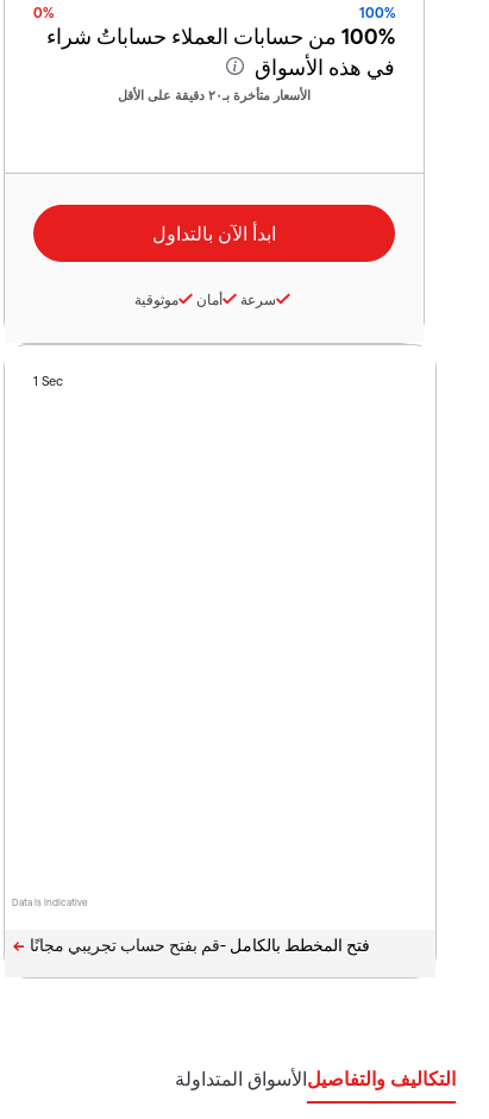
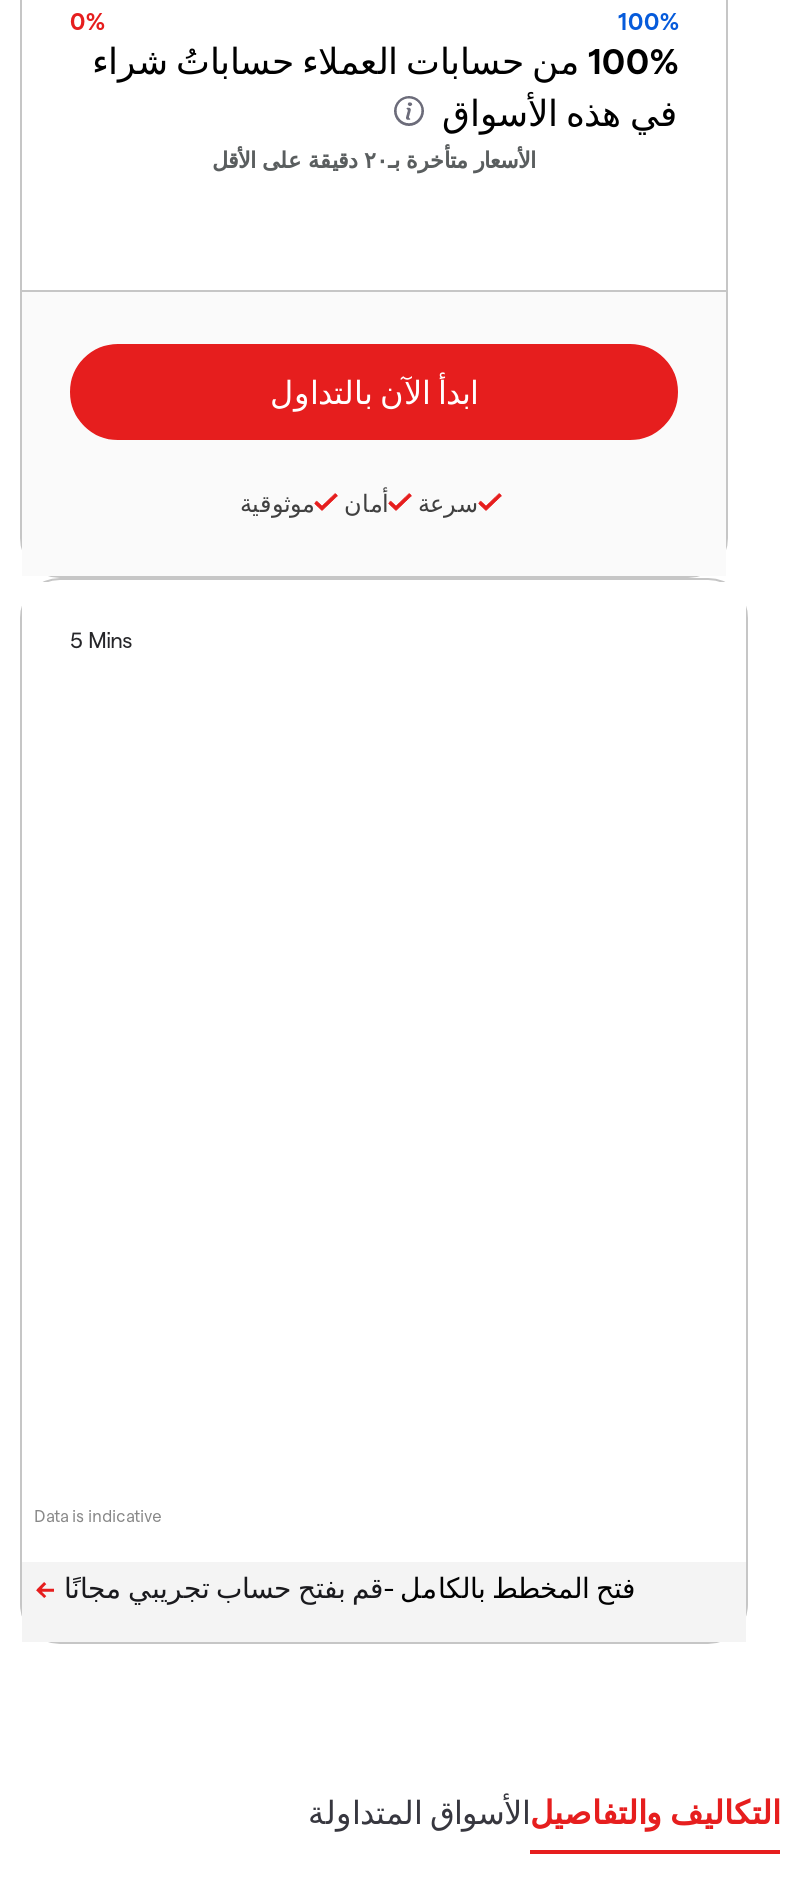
[33,372,63,387] 1 Sec -> [70,625,132,651] 5 Mins

